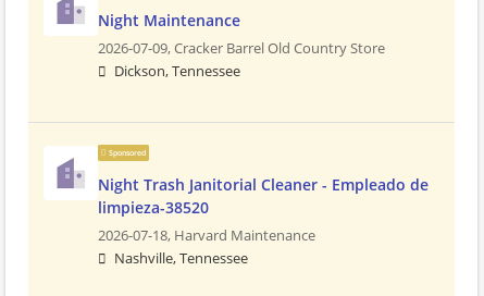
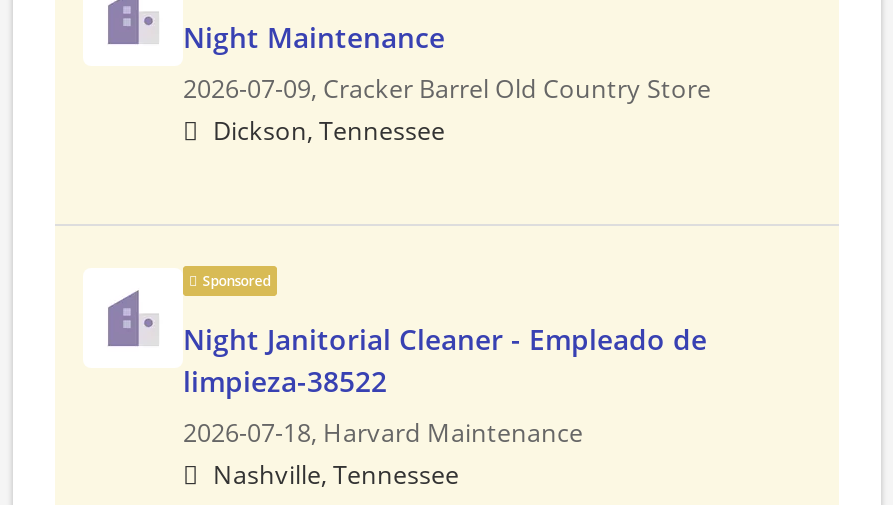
[98,174,429,218] Night Trash Janitorial Cleaner - Empleado de | limpieza-38520 -> [183,320,707,400] Night Janitorial Cleaner - Empleado de | limpieza-38522

